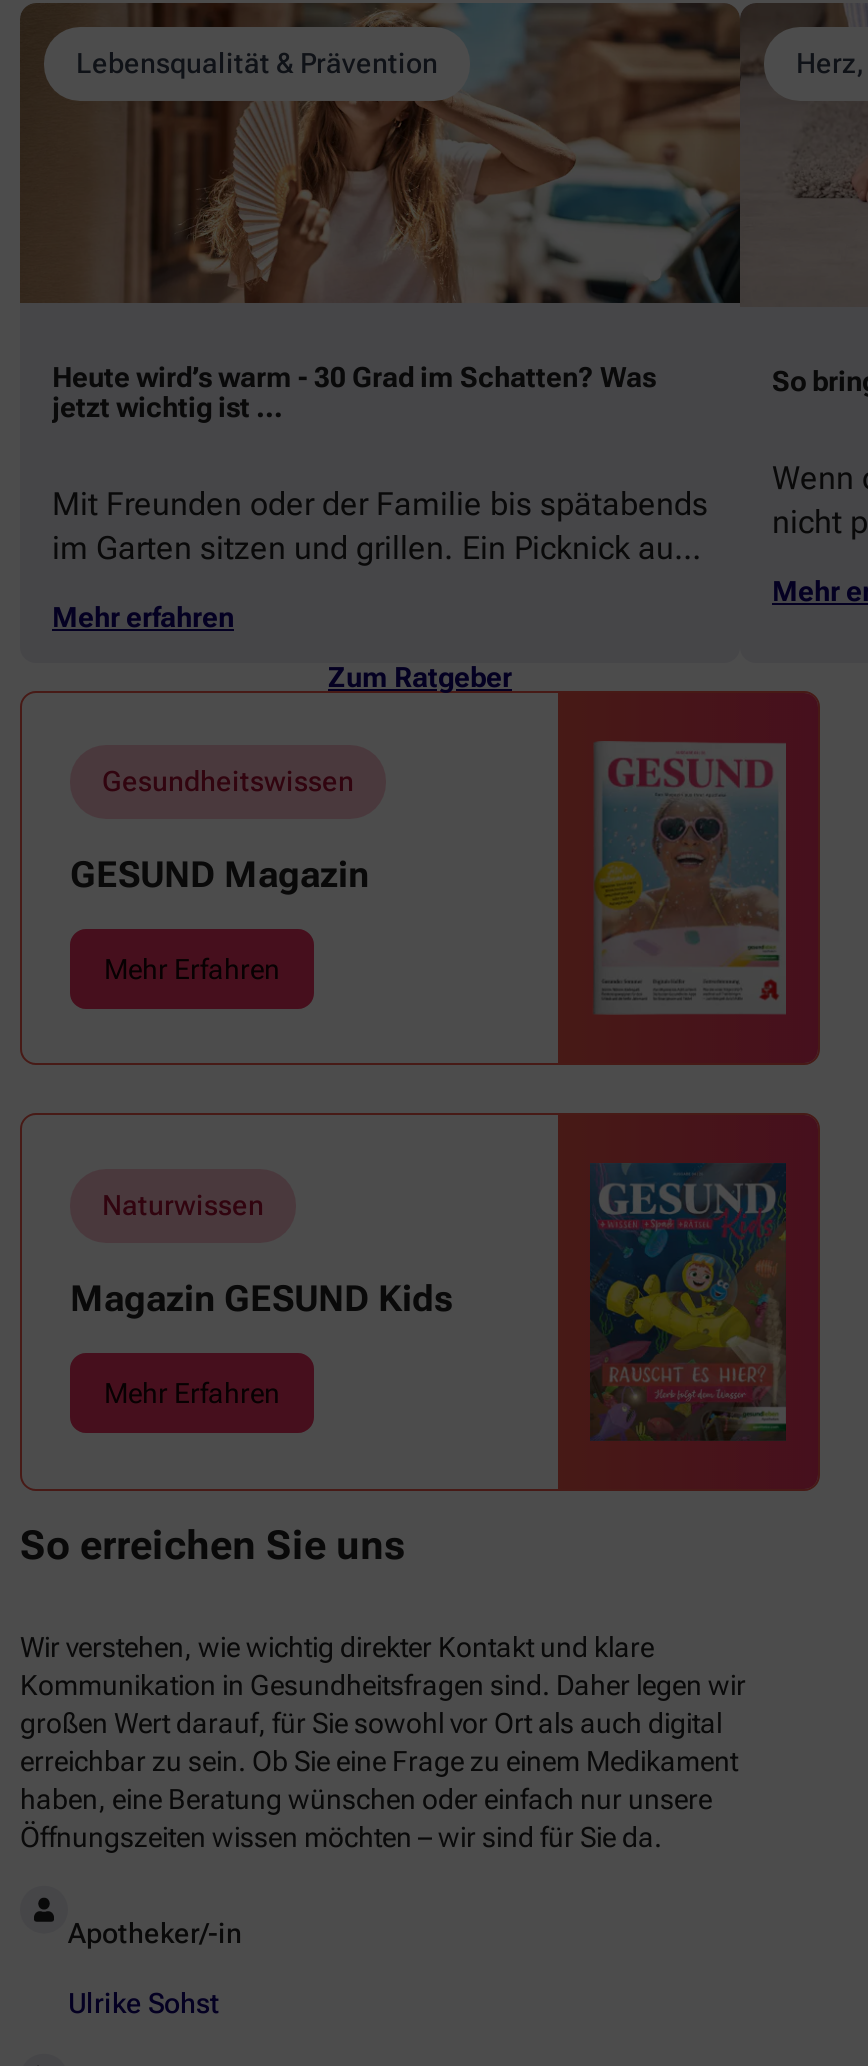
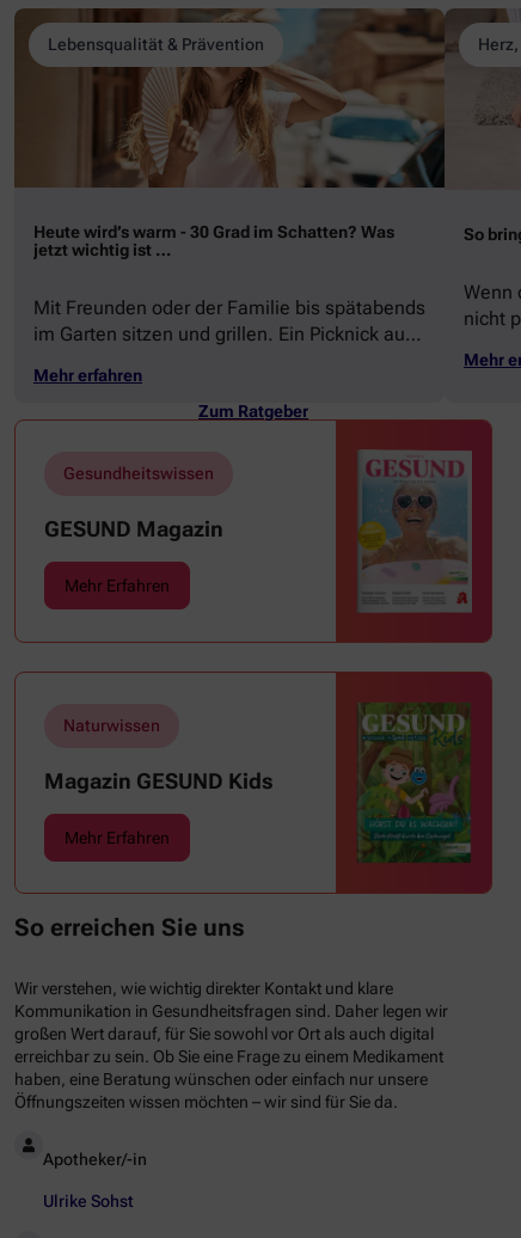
[588,1163,786,1443] [image] -> [355,701,471,865] [image]

